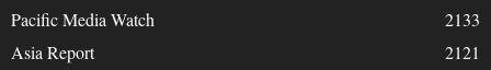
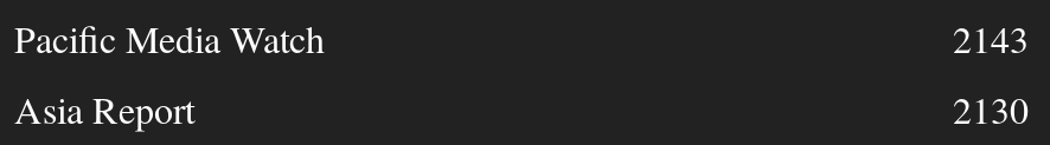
[445,7,480,30] 2133 -> [953,12,1029,62] 2143
[445,40,480,63] 2121 -> [953,83,1029,133] 2130

